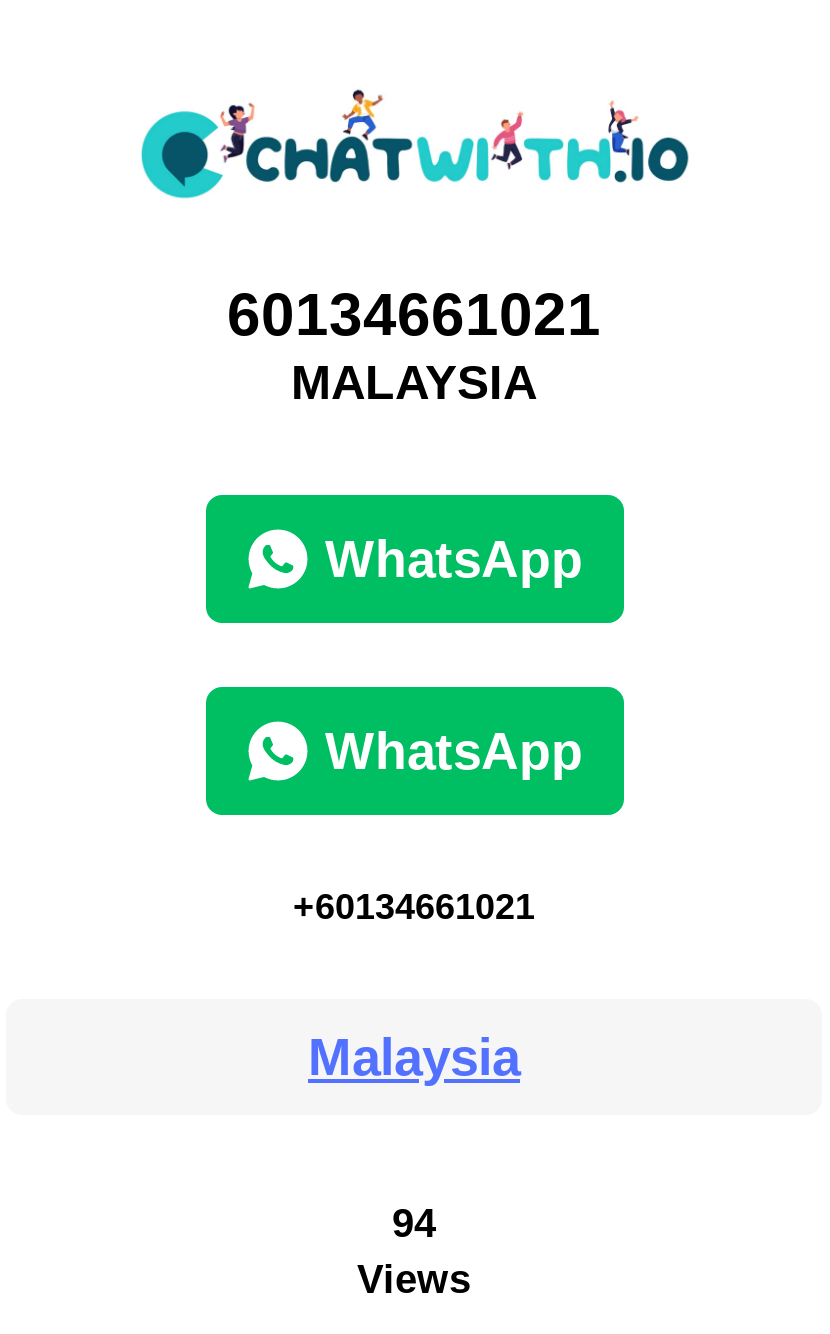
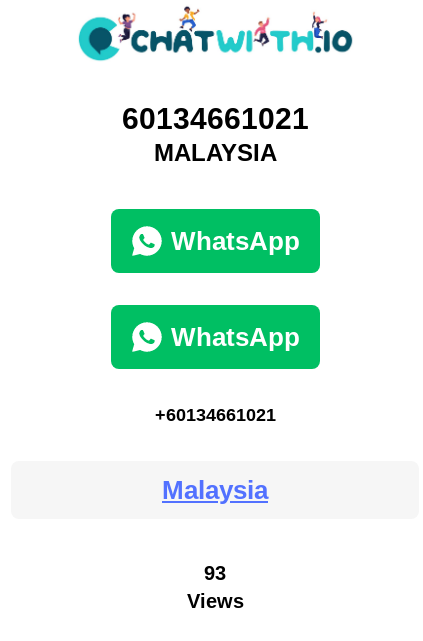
[392,1201,436,1245] 94 -> [204,562,226,584] 93

